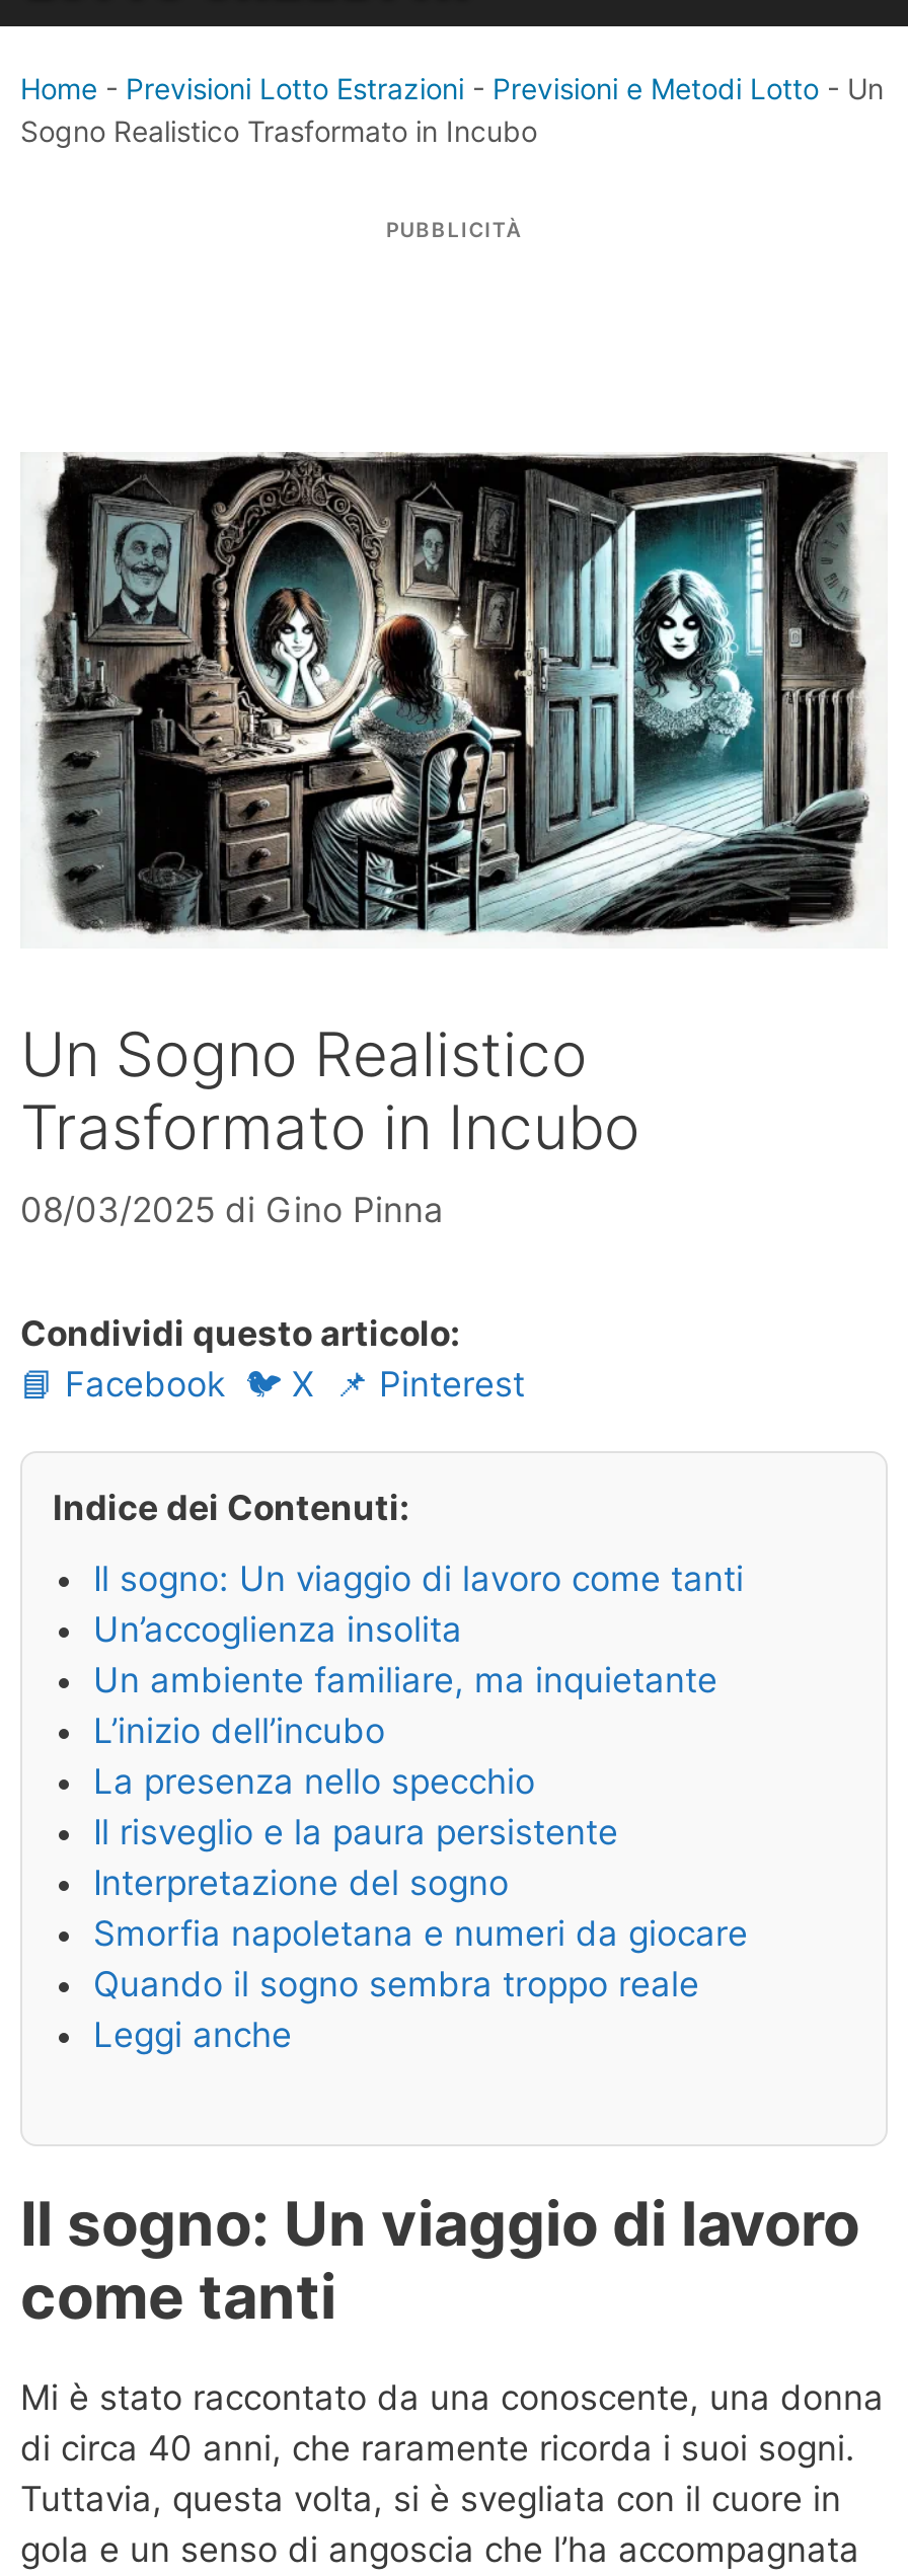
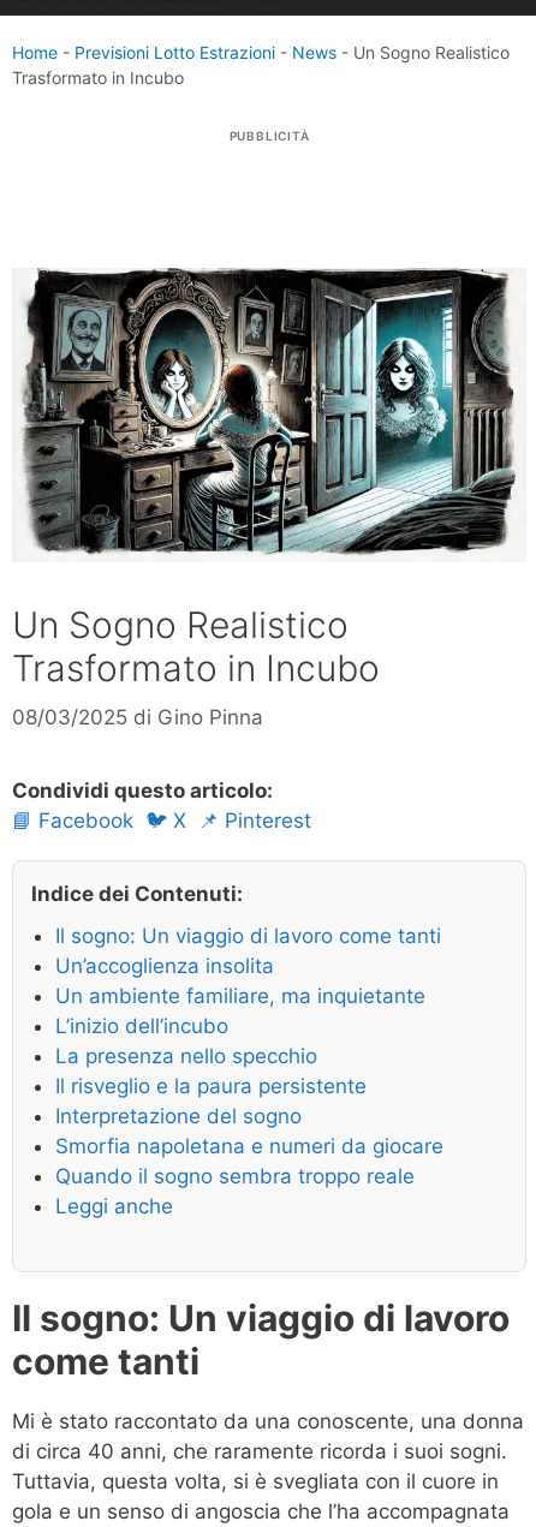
[20,71,884,148] Home - Previsioni Lotto Estrazioni - Previsioni e Metodi Lotto - Un | Sogno Realistico Trasformato in Incubo -> [12,42,510,88] Home - Previsioni Lotto Estrazioni - News - Un Sogno Realistico | Trasformato in Incubo

